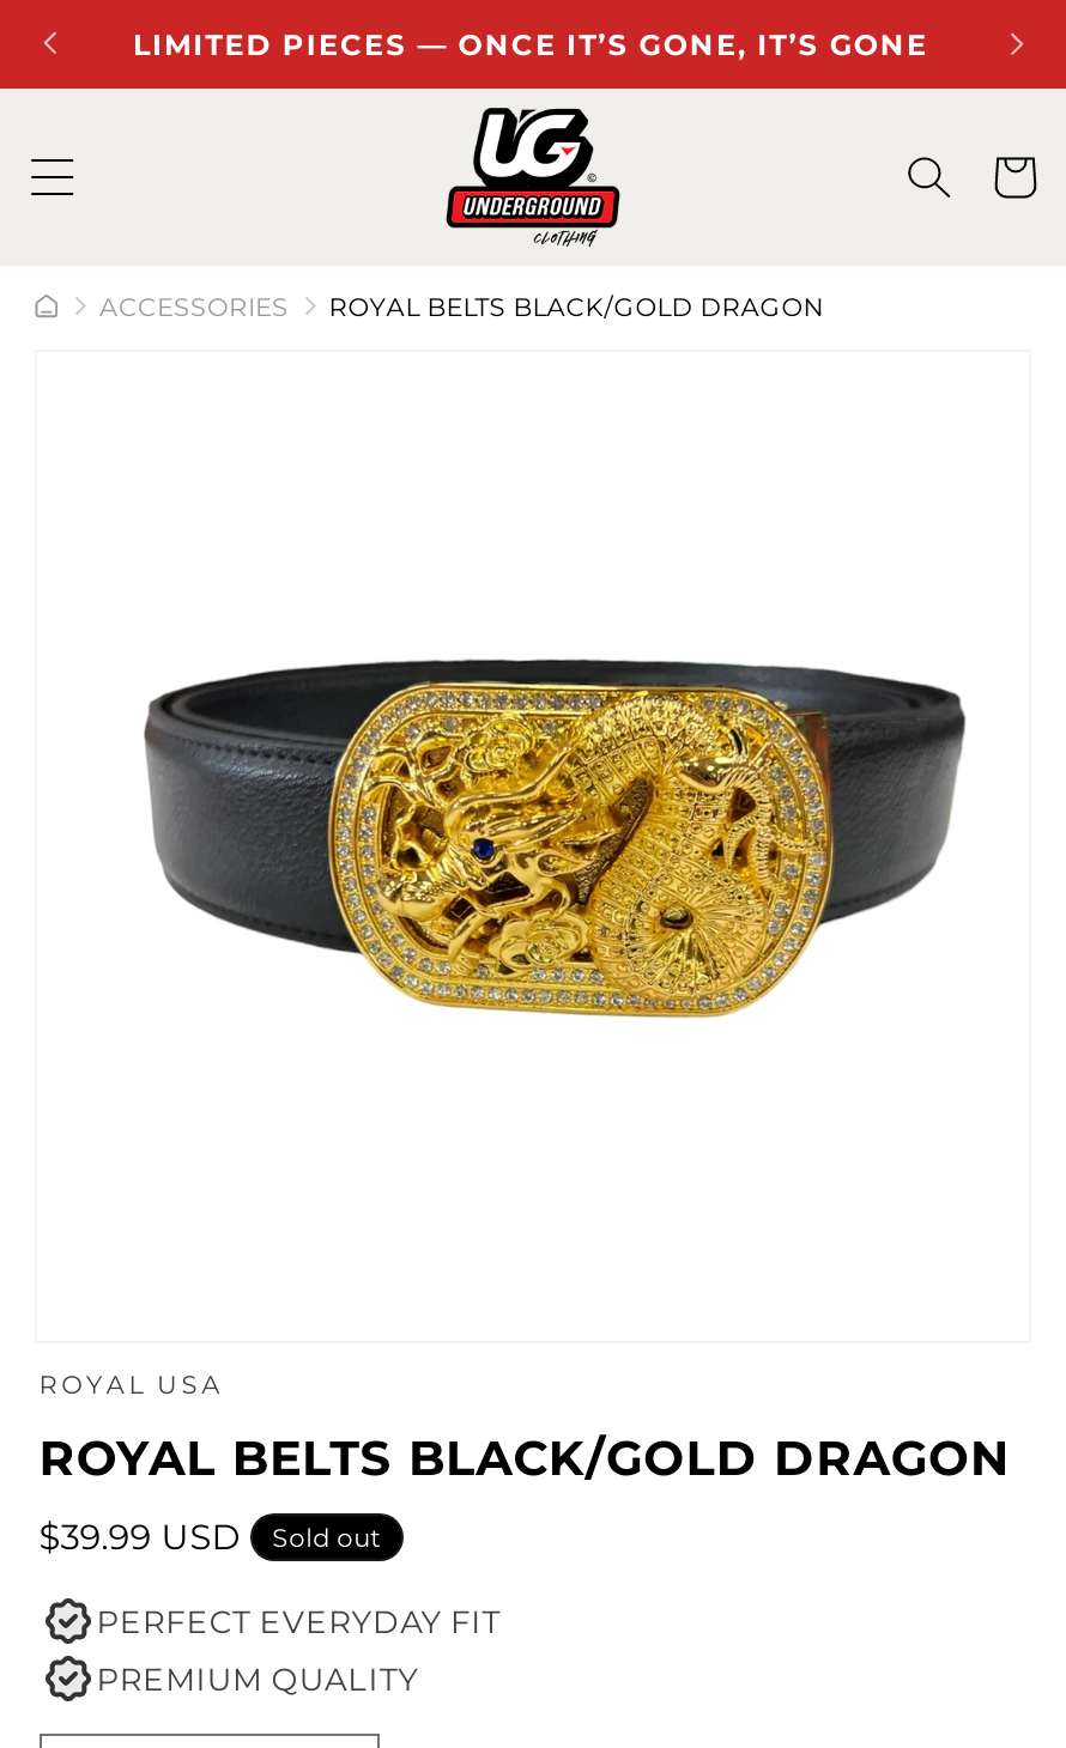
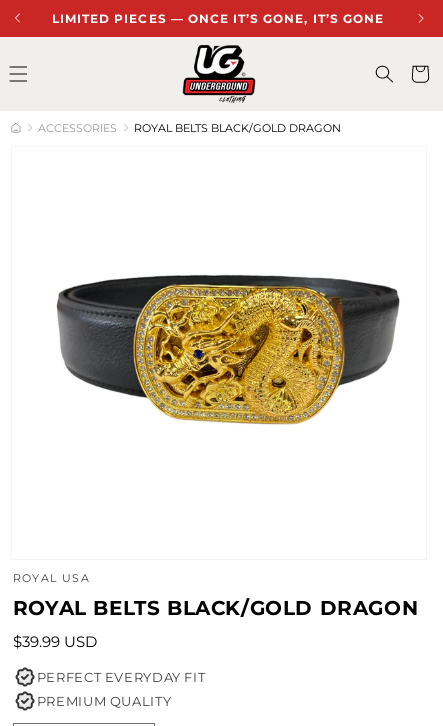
[272,1524,380,1555] Sold out -> none

